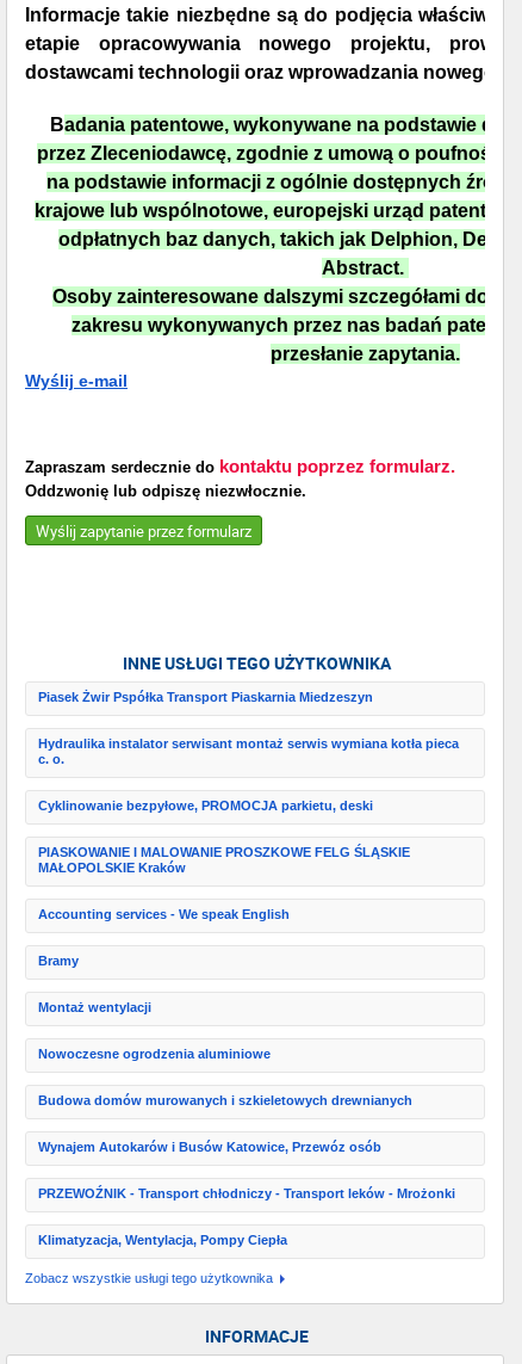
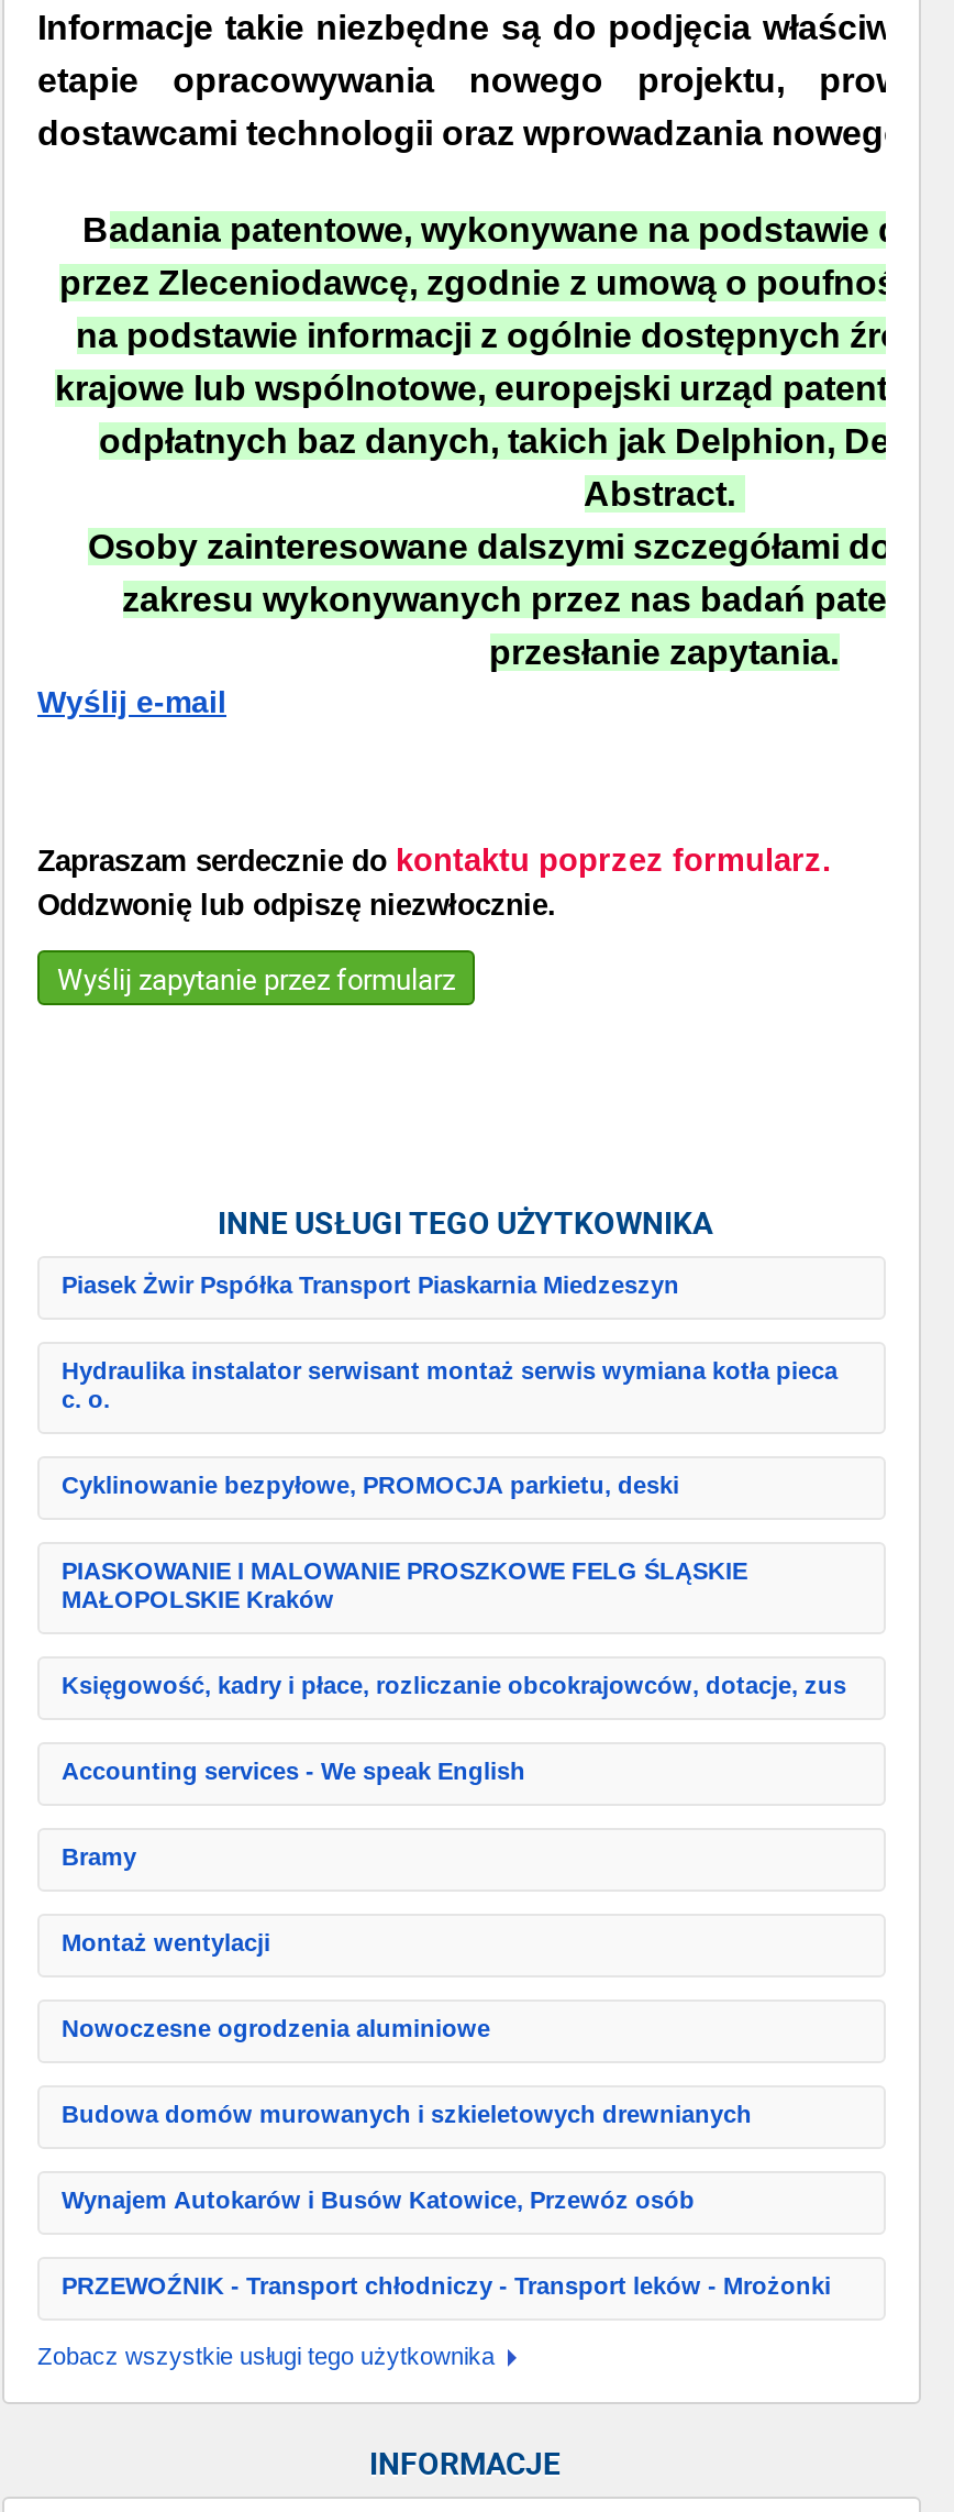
none -> [62,1671,846,1698] Księgowość, kadry i płace, rozliczanie obcokrajowców, dotacje, zus
moved [38,907,455,1200] -> [62,1757,831,2298]: Accounting services - We speak English | Bramy | Montaż wentylacji | Nowoczesne ogrodzenia aluminiowe | Budowa domów murowanych i szkieletowych drewnianych | Wynajem Autokarów i Busów Katowice, Przewóz osób | PRZEWOŹNIK - Transport chłodniczy - Transport leków - Mrożonki
[38,1232,287,1247] Klimatyzacja, Wentylacja, Pompy Ciepła -> none

